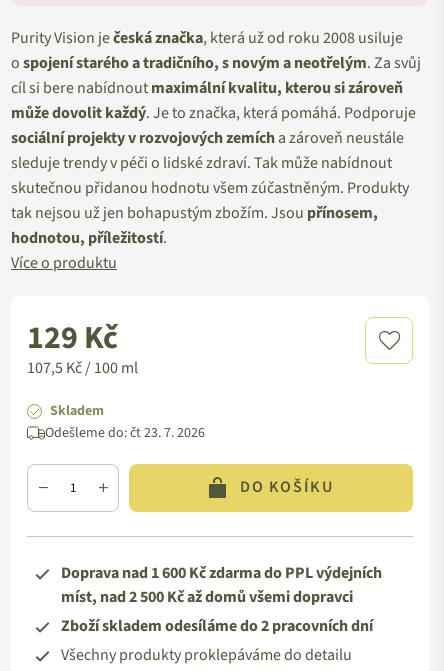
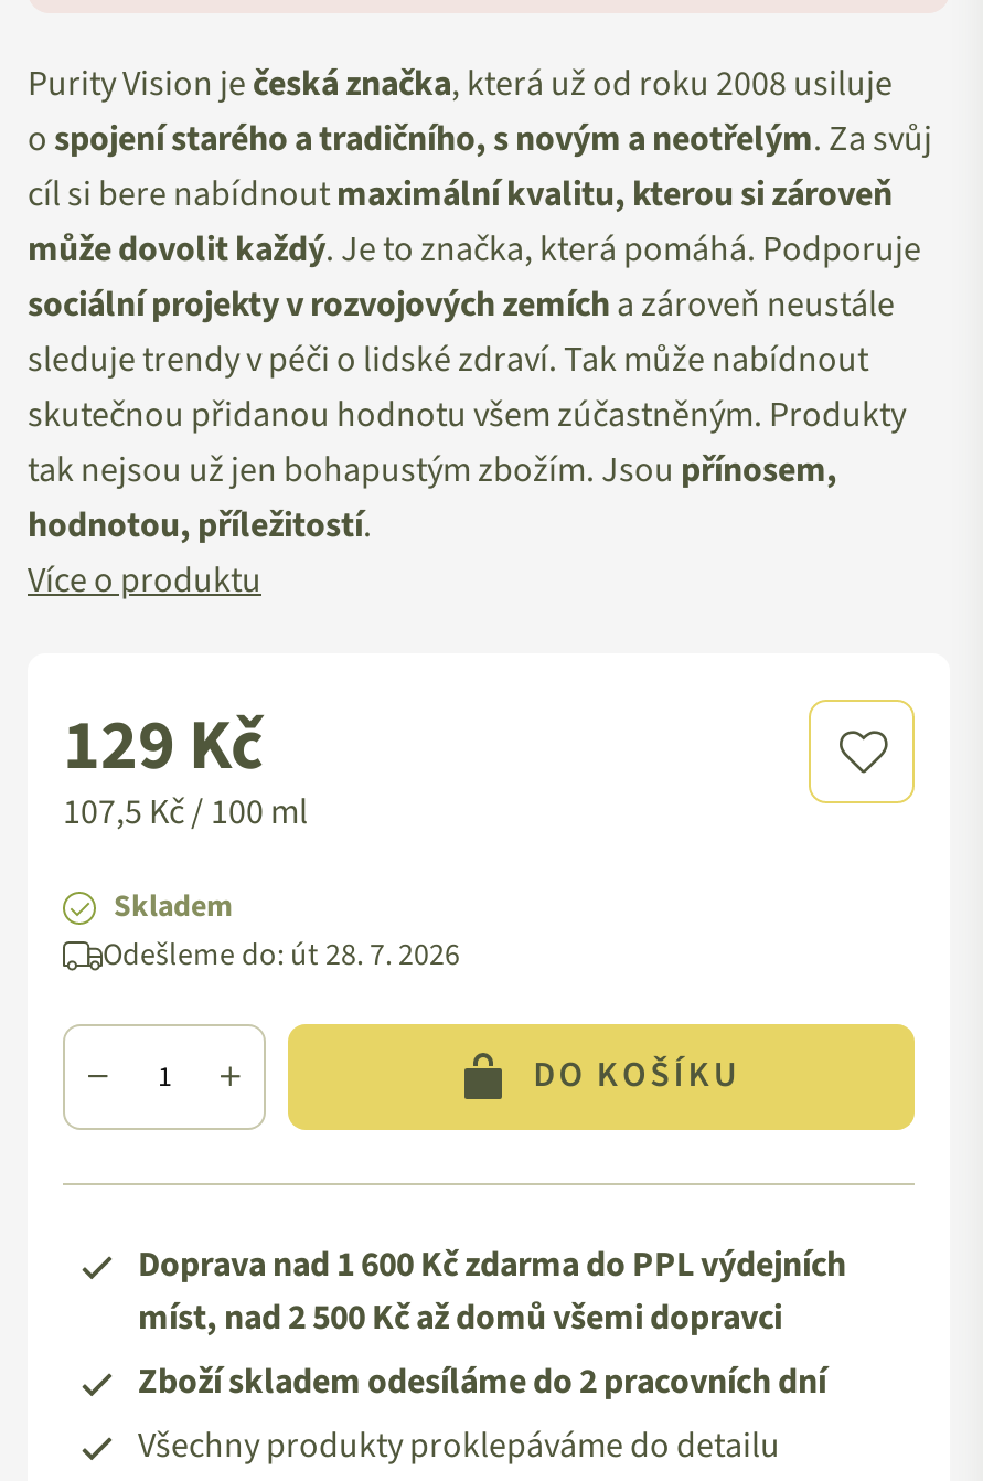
[45,423,205,443] Odešleme do: čt 23. 7. 2026 -> [103,935,460,979] Odešleme do: út 28. 7. 2026

